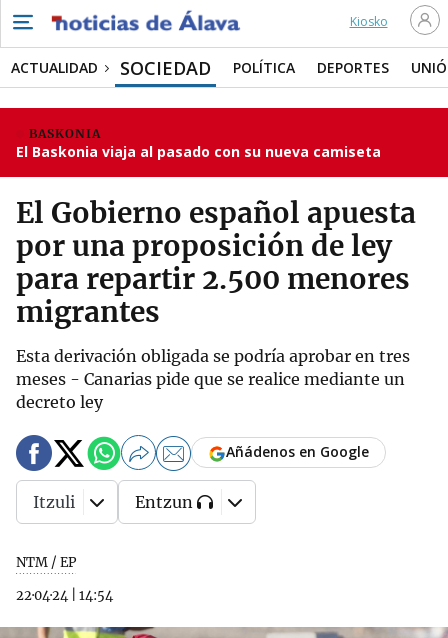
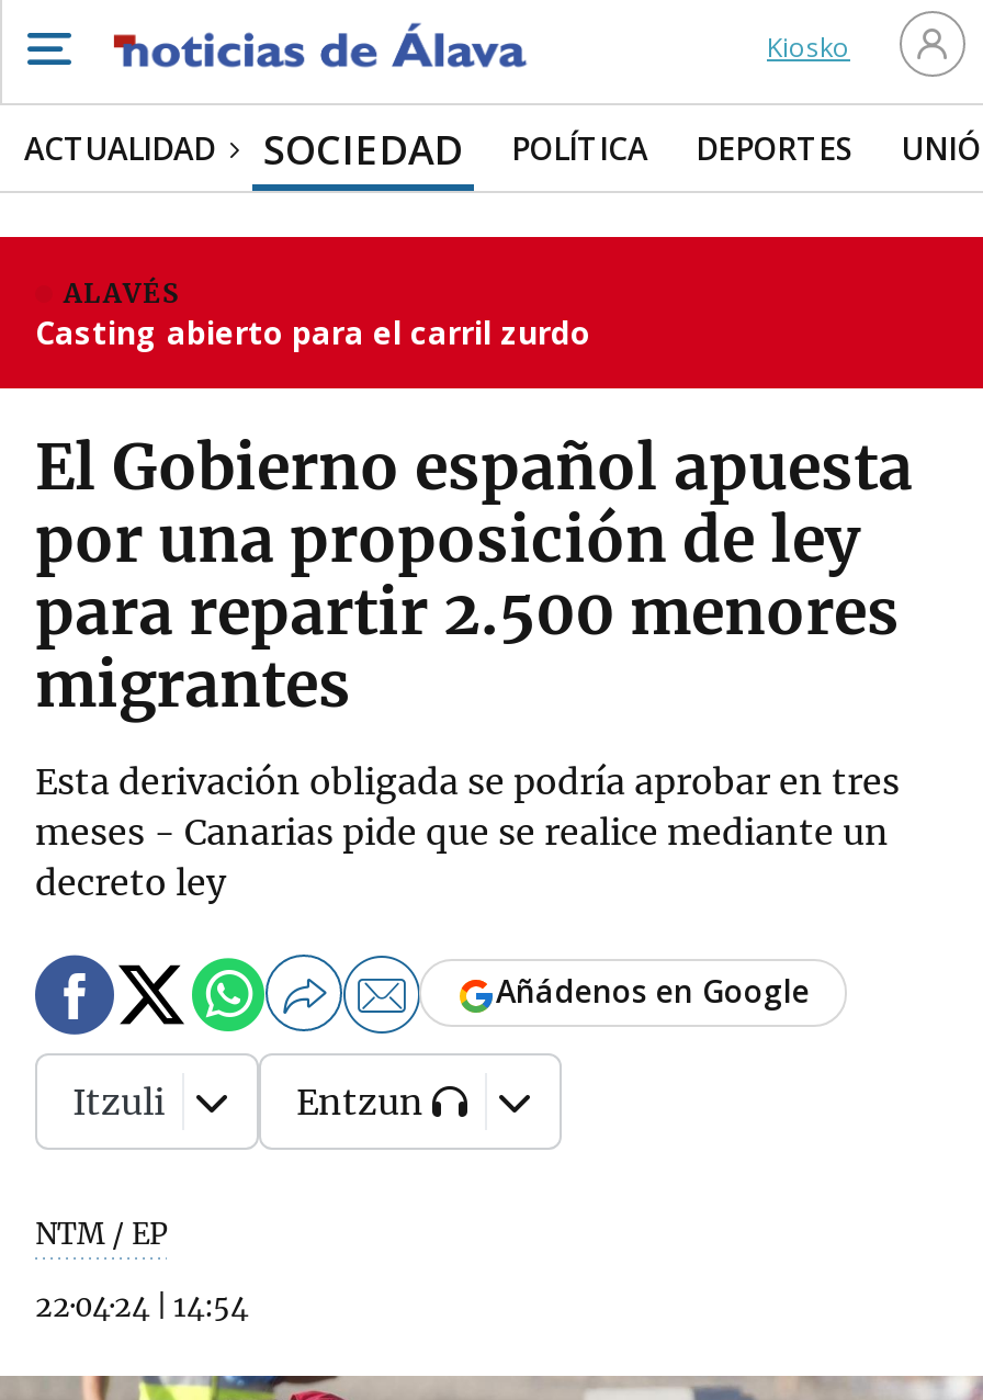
[16,126,381,161] BASKONIA | El Baskonia viaja al pasado con su nueva camiseta -> [35,276,590,353] ALAVÉS | Casting abierto para el carril zurdo

